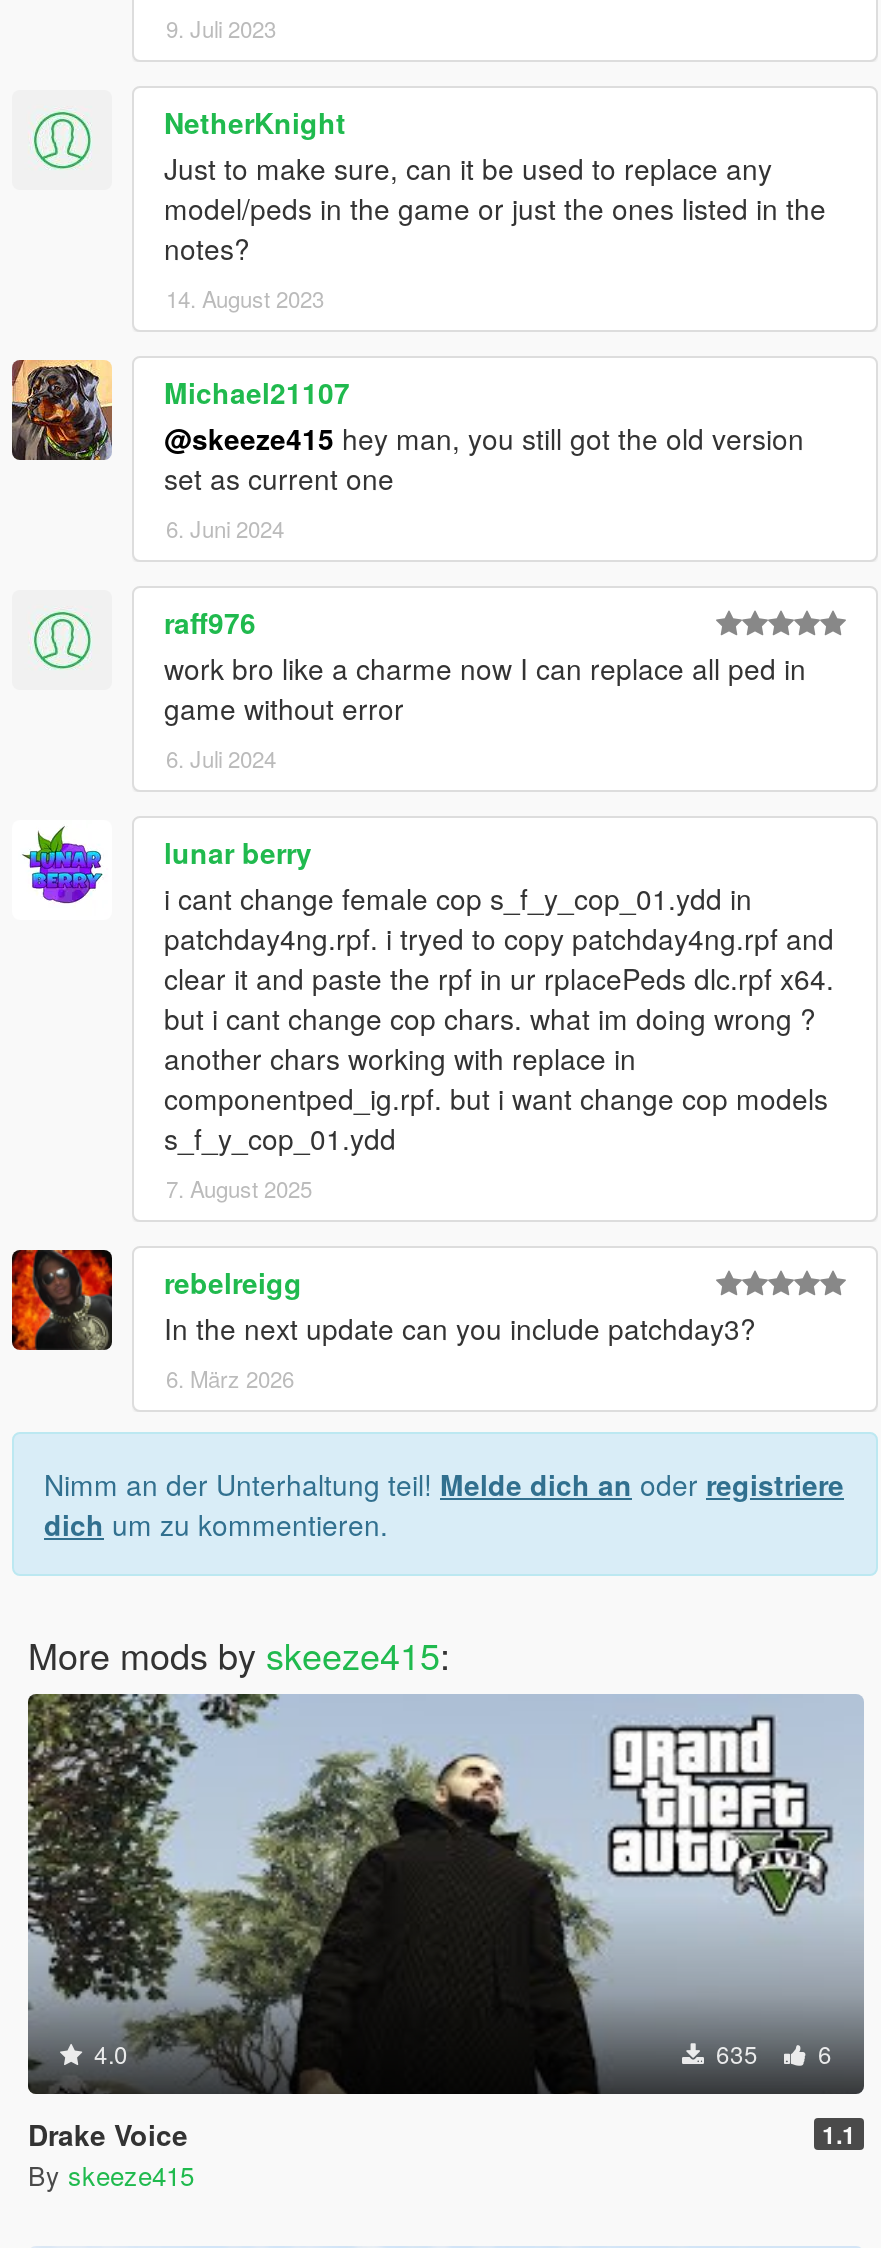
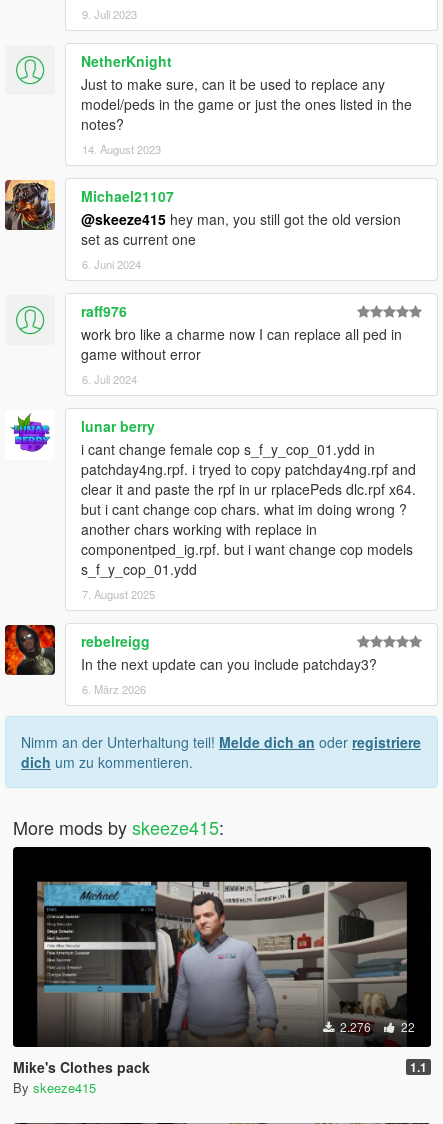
[26,1692,866,2094] [image] | 4.0 | 635 | 6 -> [12,846,432,1047] [image] | 2.276 | 22
[28,2113,188,2153] Drake Voice -> [13,1057,150,1077] Mike's Clothes pack

